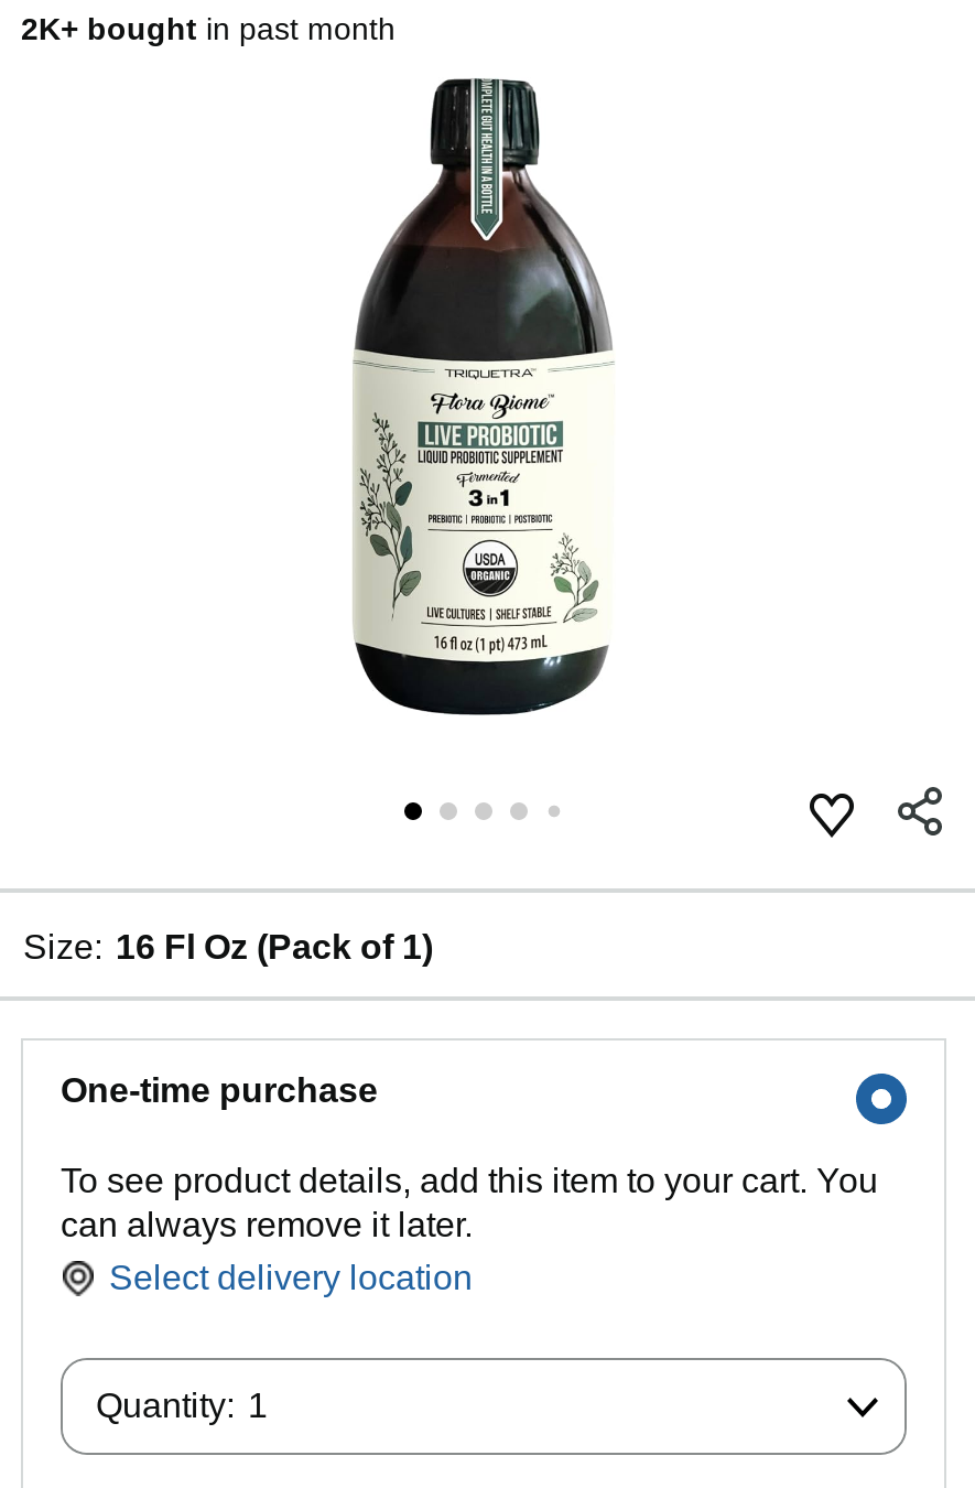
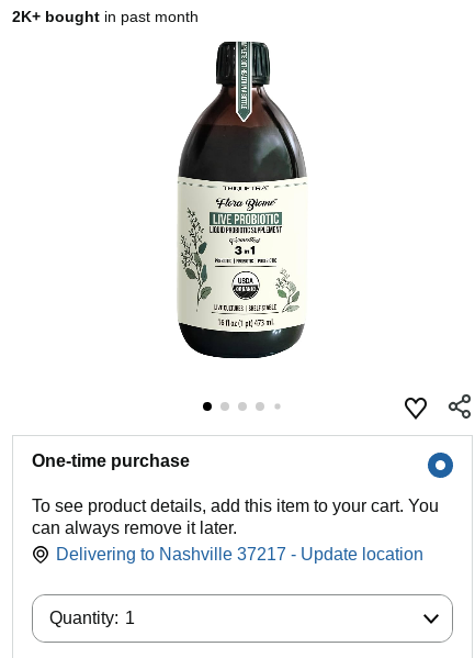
[23,929,433,966] Size: 16 Fl Oz (Pack of 1) -> none
[109,1259,473,1297] Select delivery location -> [56,545,423,564] Delivering to Nashville 37217 - Update location

